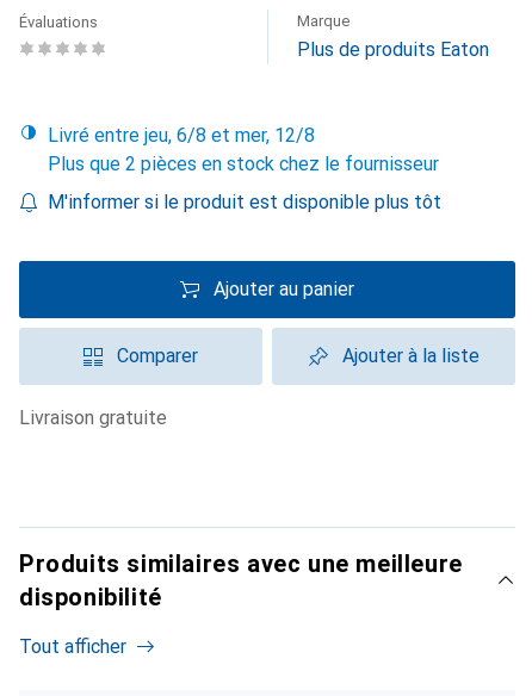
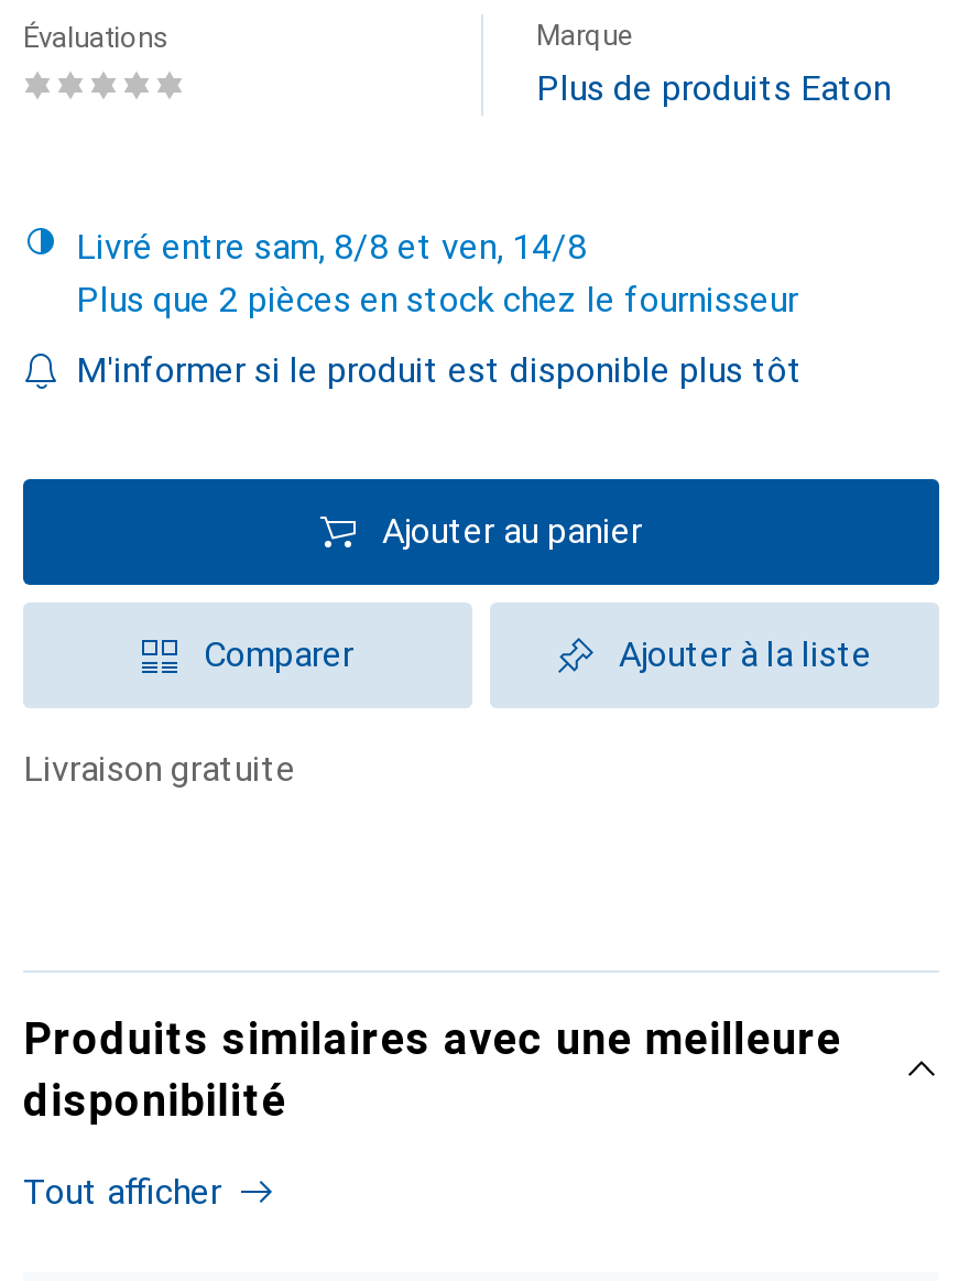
[58,124,315,147] Livré entre jeu, 6/8 et mer, 12/8 -> [96,226,587,268] Livré entre sam, 8/8 et ven, 14/8

